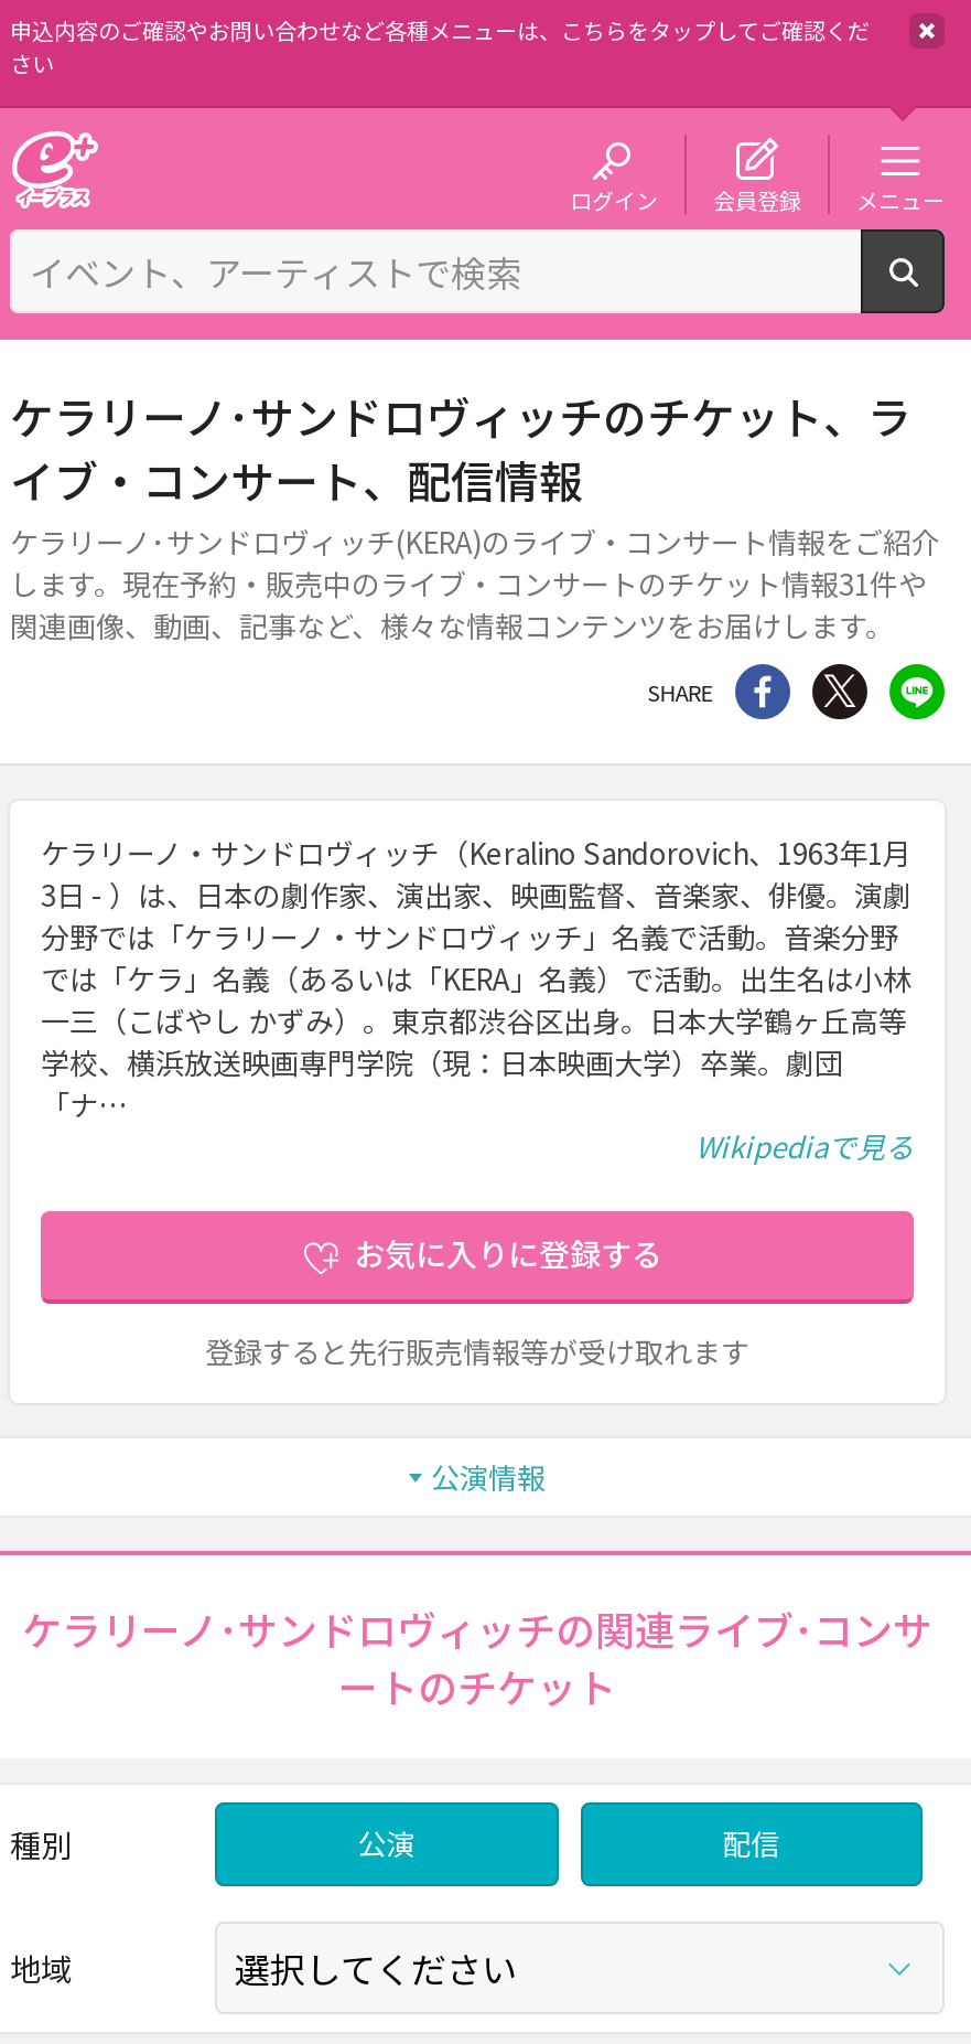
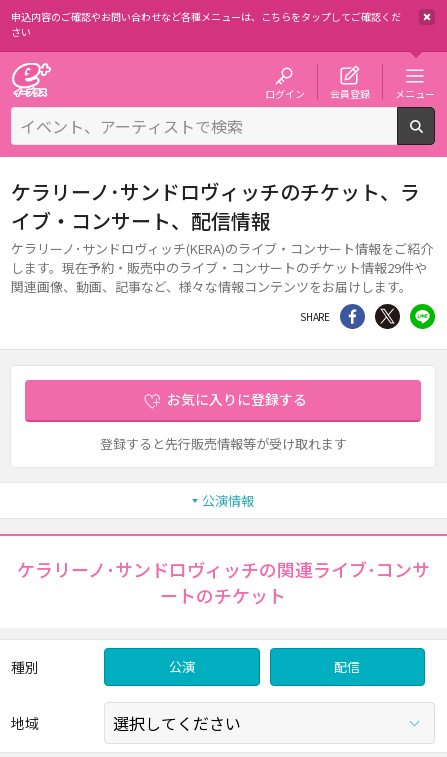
[10,563,927,604] します。現在予約・販売中のライブ・コンサートのチケット情報31件や -> [11,258,427,277] します。現在予約・販売中のライブ・コンサートのチケット情報29件や
[41,832,914,1167] ケラリーノ・サンドロヴィッチ（Keralino Sandorovich、1963年1月 | 3日 - ）は、日本の劇作家、演出家、映画監督、音楽家、俳優。演劇 | 分野では「ケラリーノ・サンドロヴィッチ」名義で活動。音楽分野 | では「ケラ」名義（あるいは「KERA」名義）で活動。出生名は小林 | 一三（こばやし かずみ）。東京都渋谷区出身。日本大学鶴ヶ丘高等 | 学校、横浜放送映画専門学院（現：日本映画大学）卒業。劇団 | 「ナ… | Wikipediaで見る -> none

